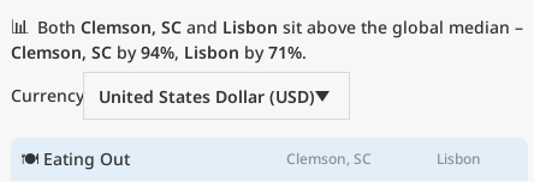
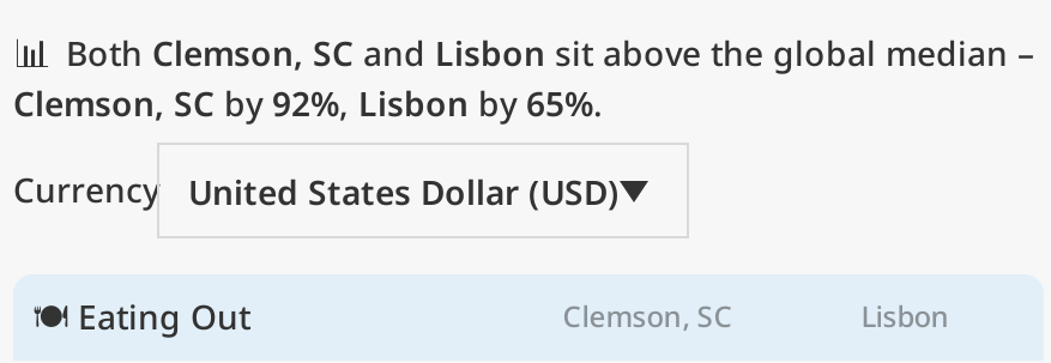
[11,41,307,64] Clemson, SC by 94%, Lisbon by 71%. -> [13,81,603,126] Clemson, SC by 92%, Lisbon by 65%.

